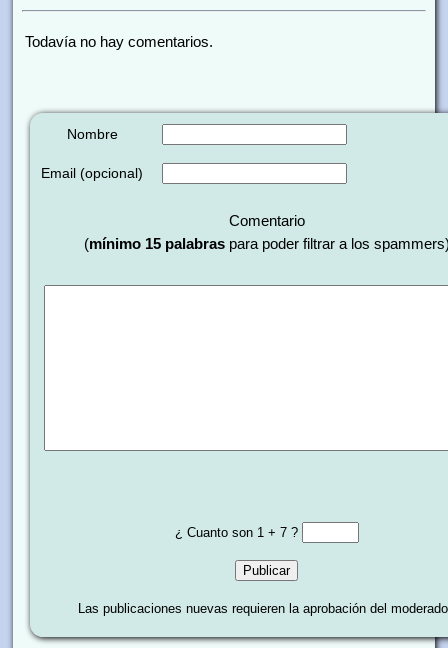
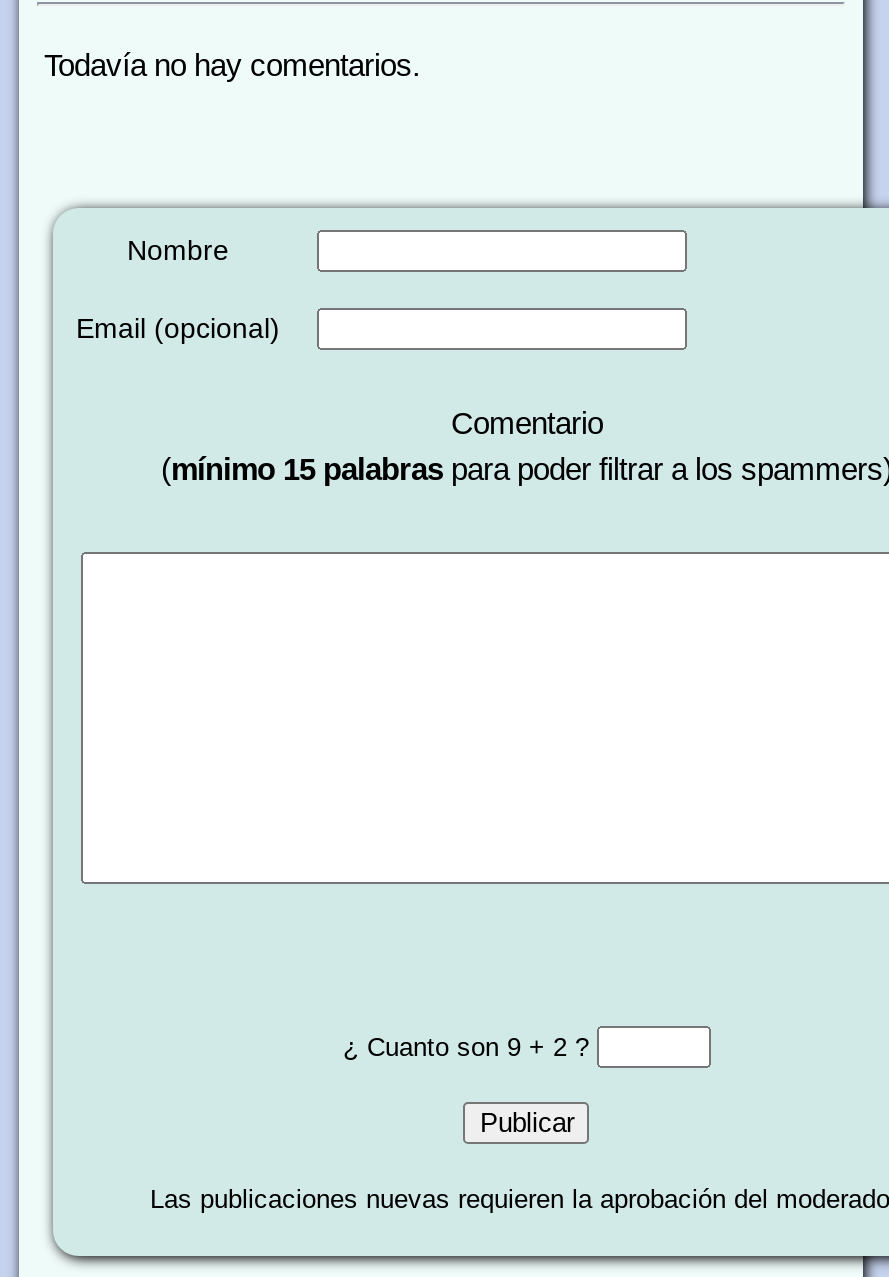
[175,524,302,539] ¿ Cuanto son 1 + 7 ? -> [343,1031,597,1061] ¿ Cuanto son 9 + 2 ?

